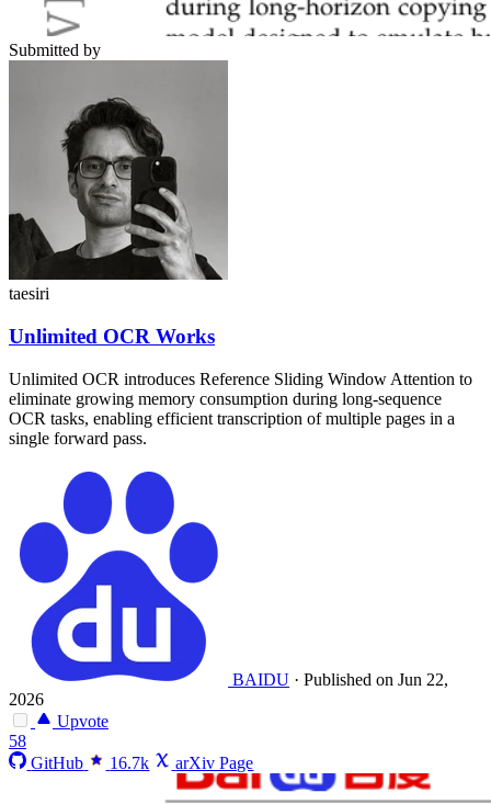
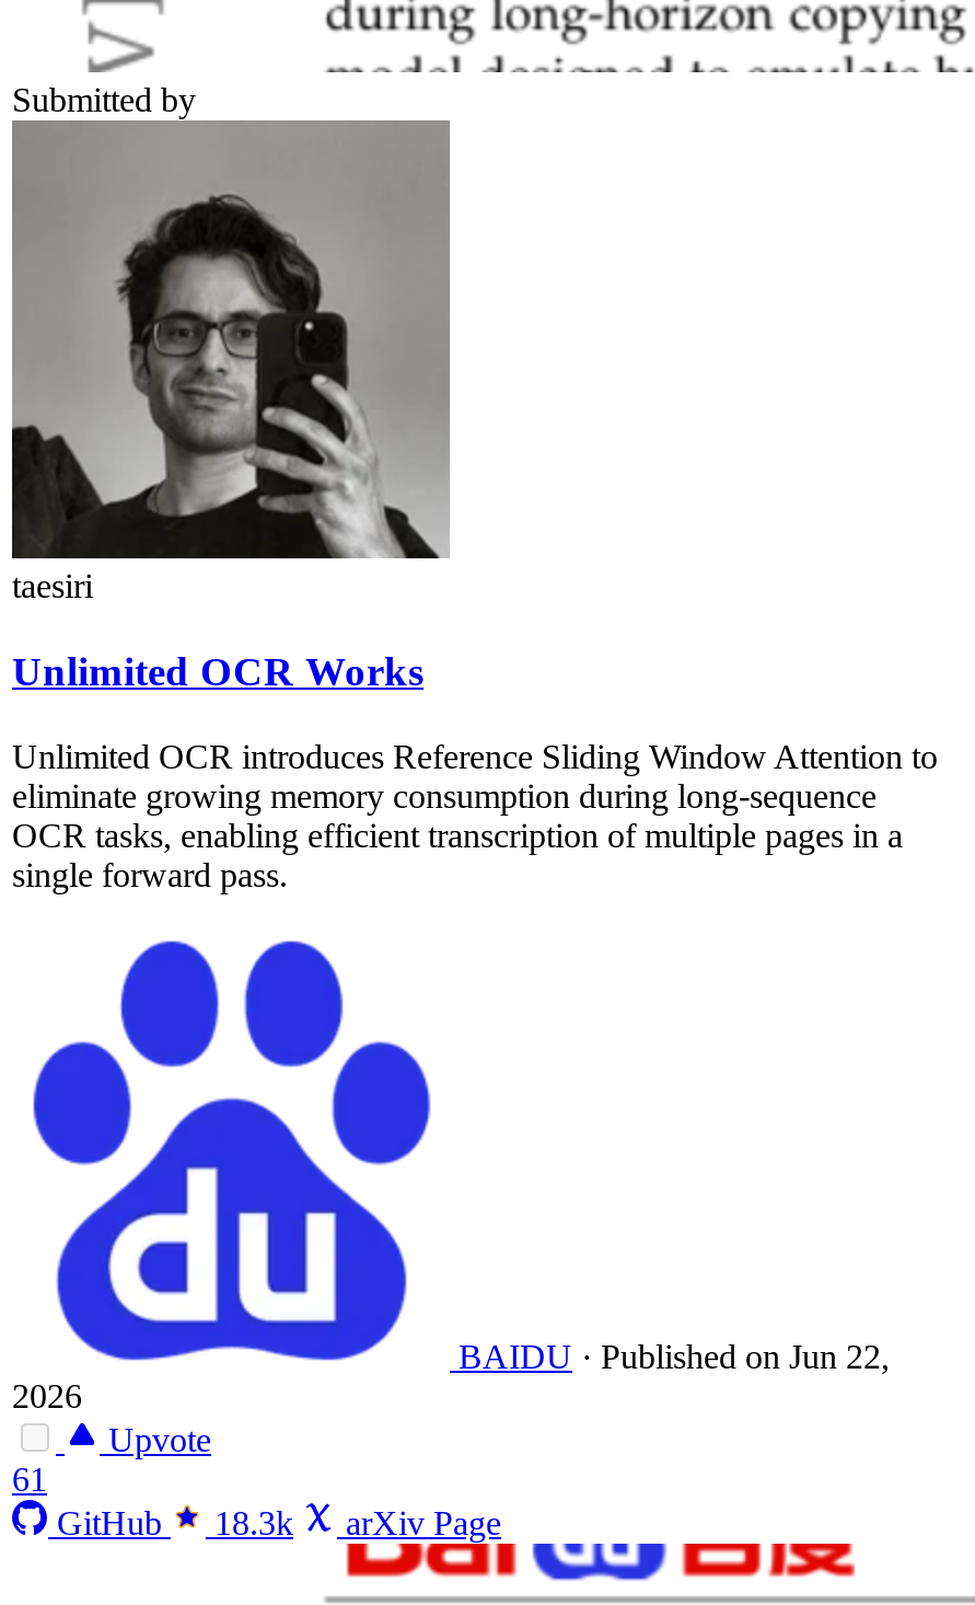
[9,731,26,750] 58 -> [12,1459,47,1497] 61
[31,753,254,772] GitHub 16.7k arXiv Page -> [57,1503,501,1540] GitHub 18.3k arXiv Page

